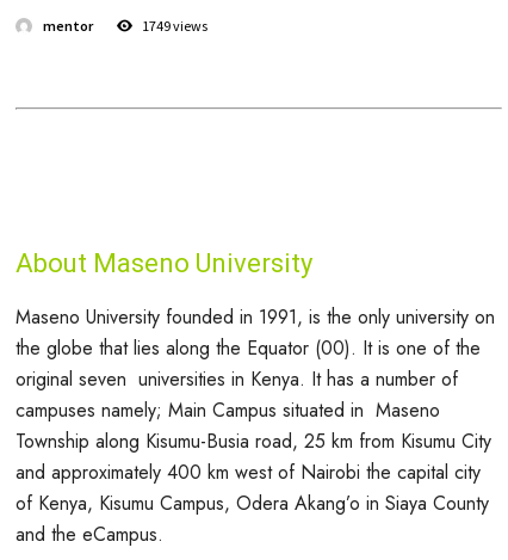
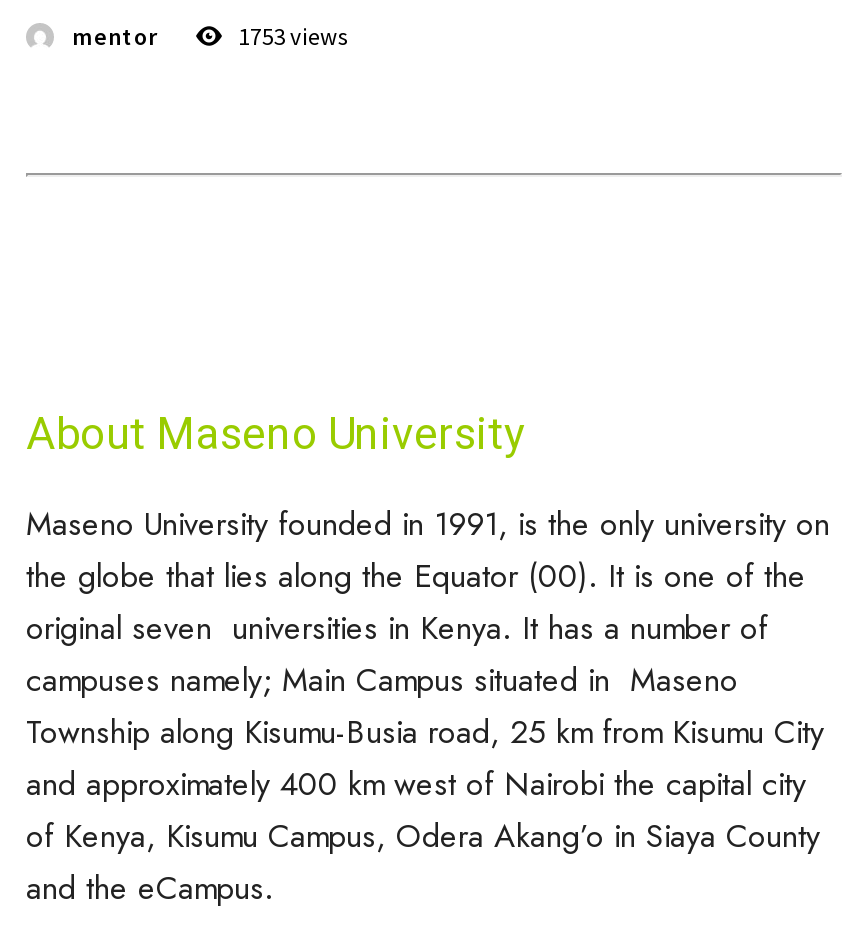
[142,16,207,34] 1749 views -> [238,21,348,51] 1753 views

